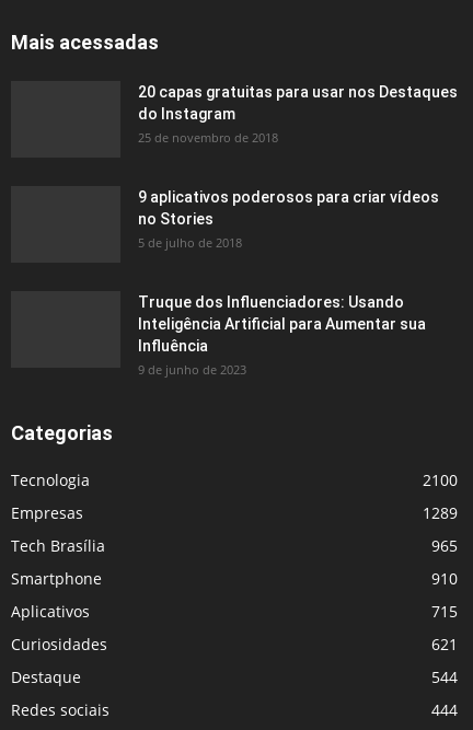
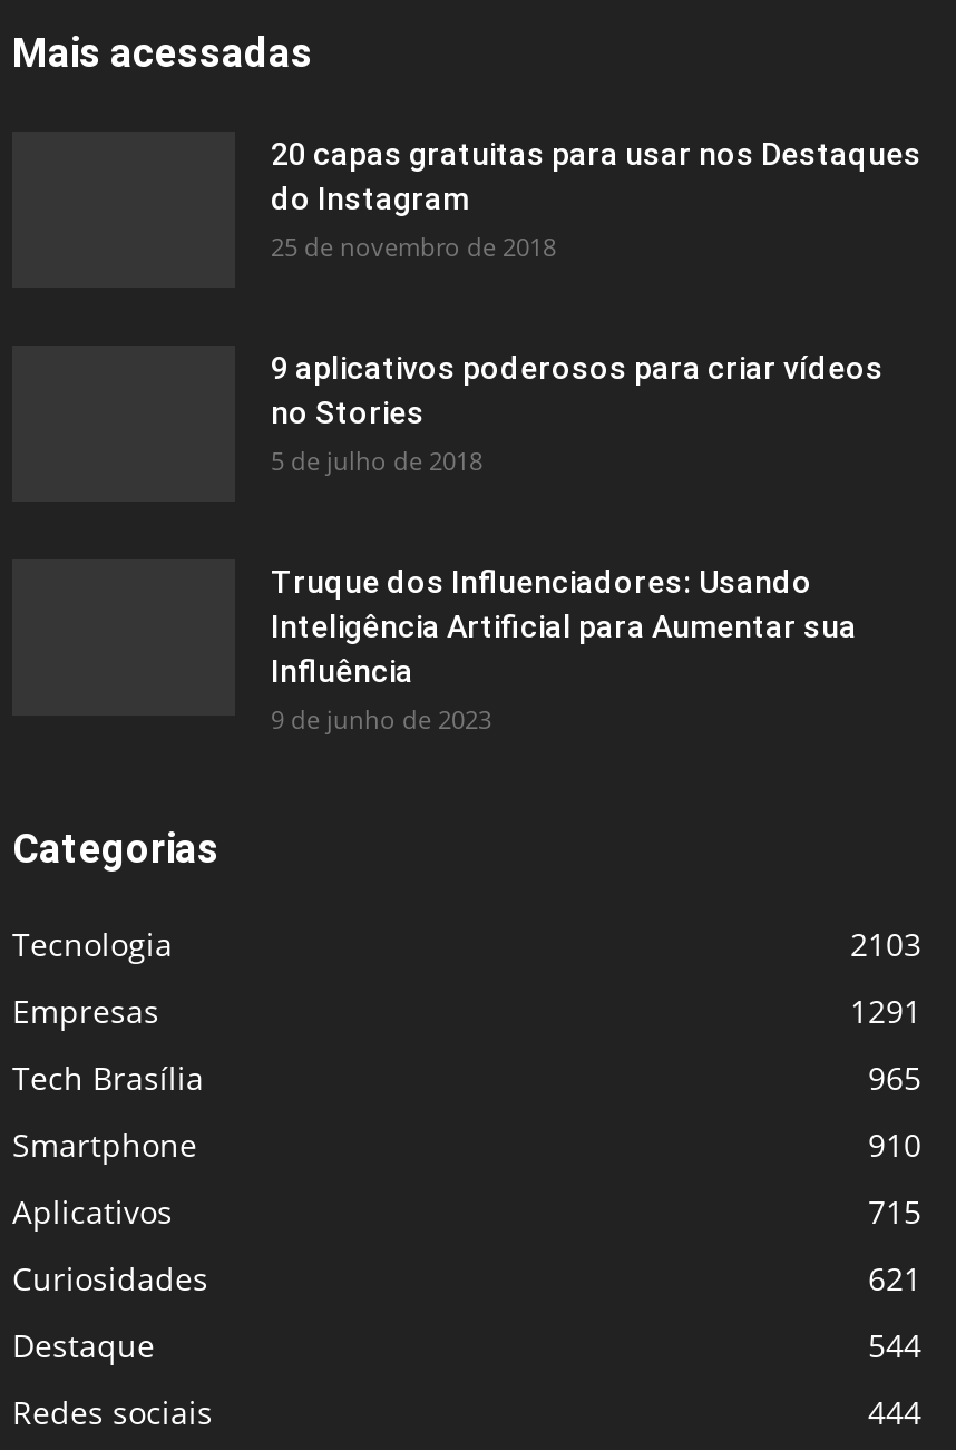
[423,470,458,491] 2100 -> [850,924,921,967] 2103
[423,503,458,523] 1289 -> [850,991,921,1034] 1291

